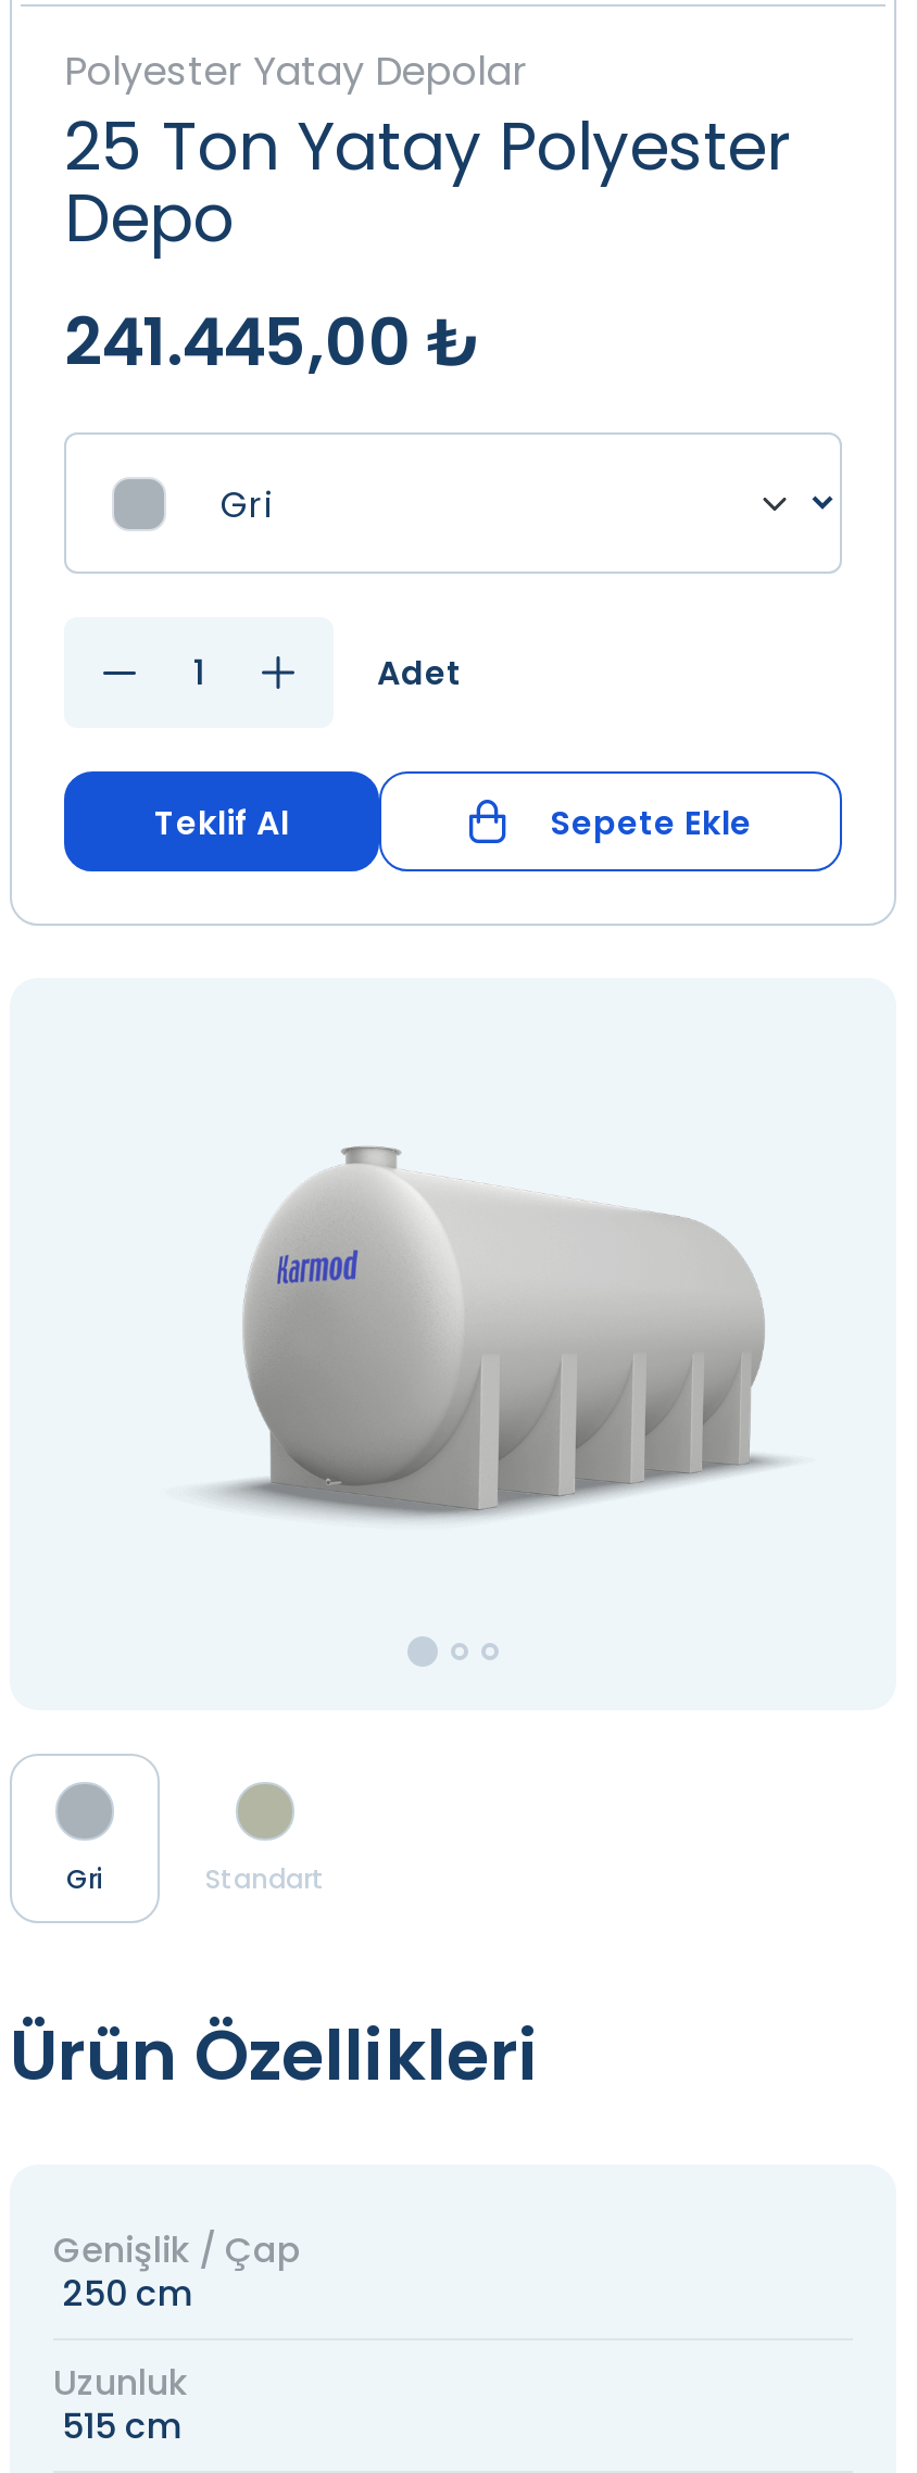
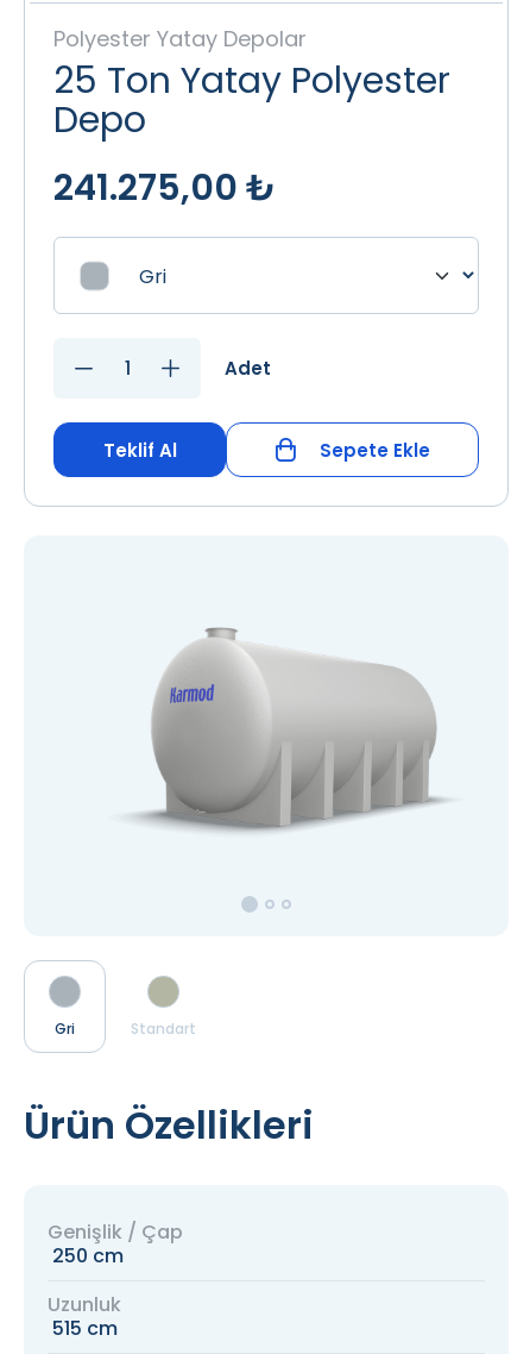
[64,298,481,389] 241.445,00 ₺ -> [53,163,276,213] 241.275,00 ₺

